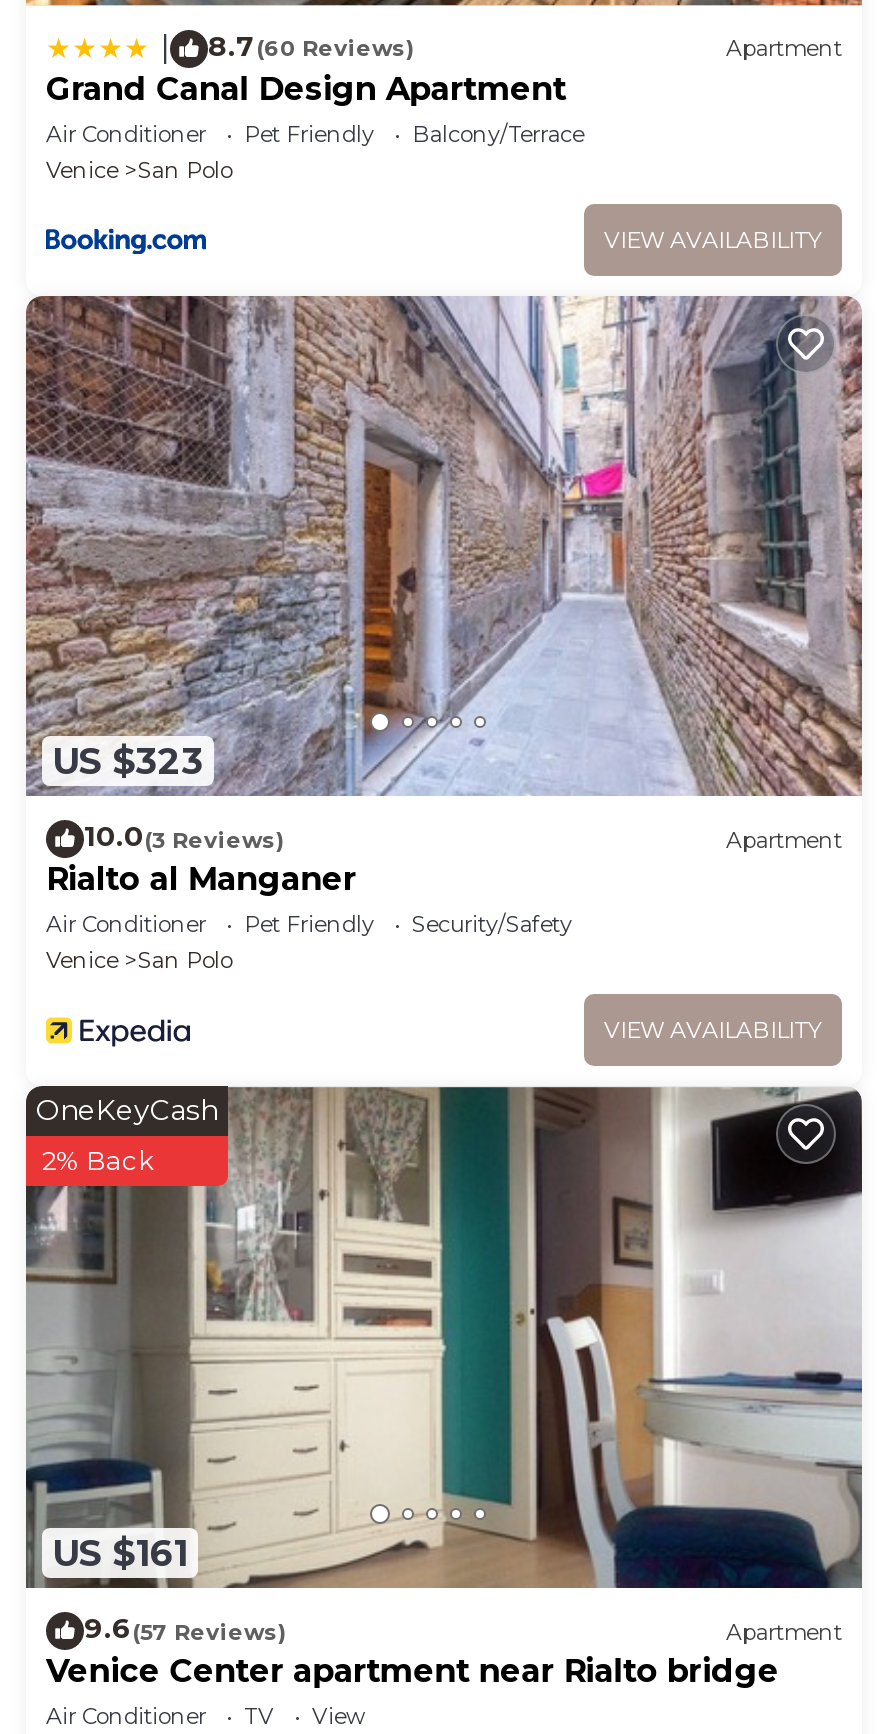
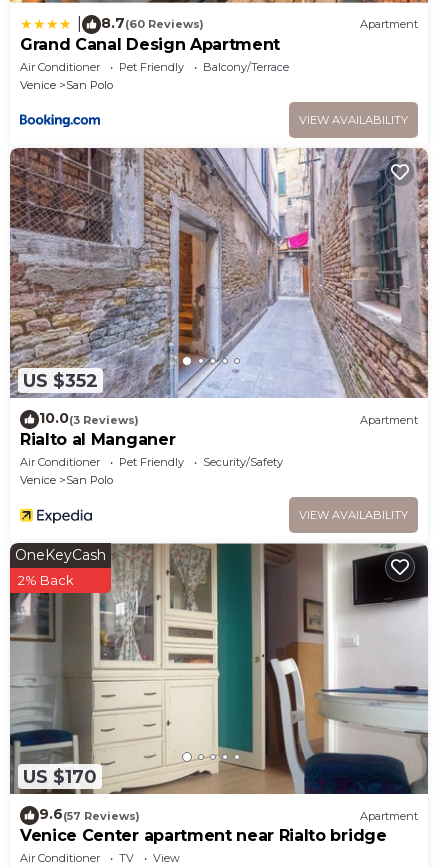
[52,740,204,784] US $323 -> [23,370,98,392] US $352
[52,1531,188,1575] US $161 -> [23,766,97,788] US $170

